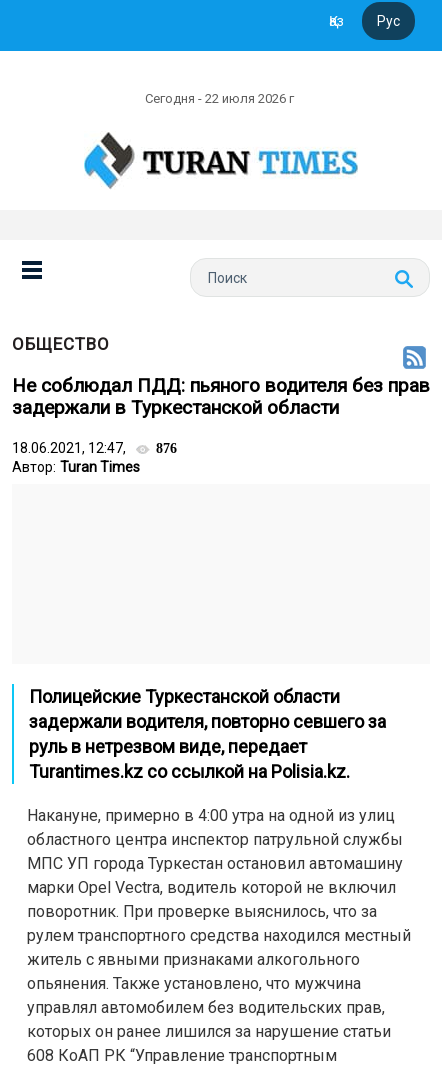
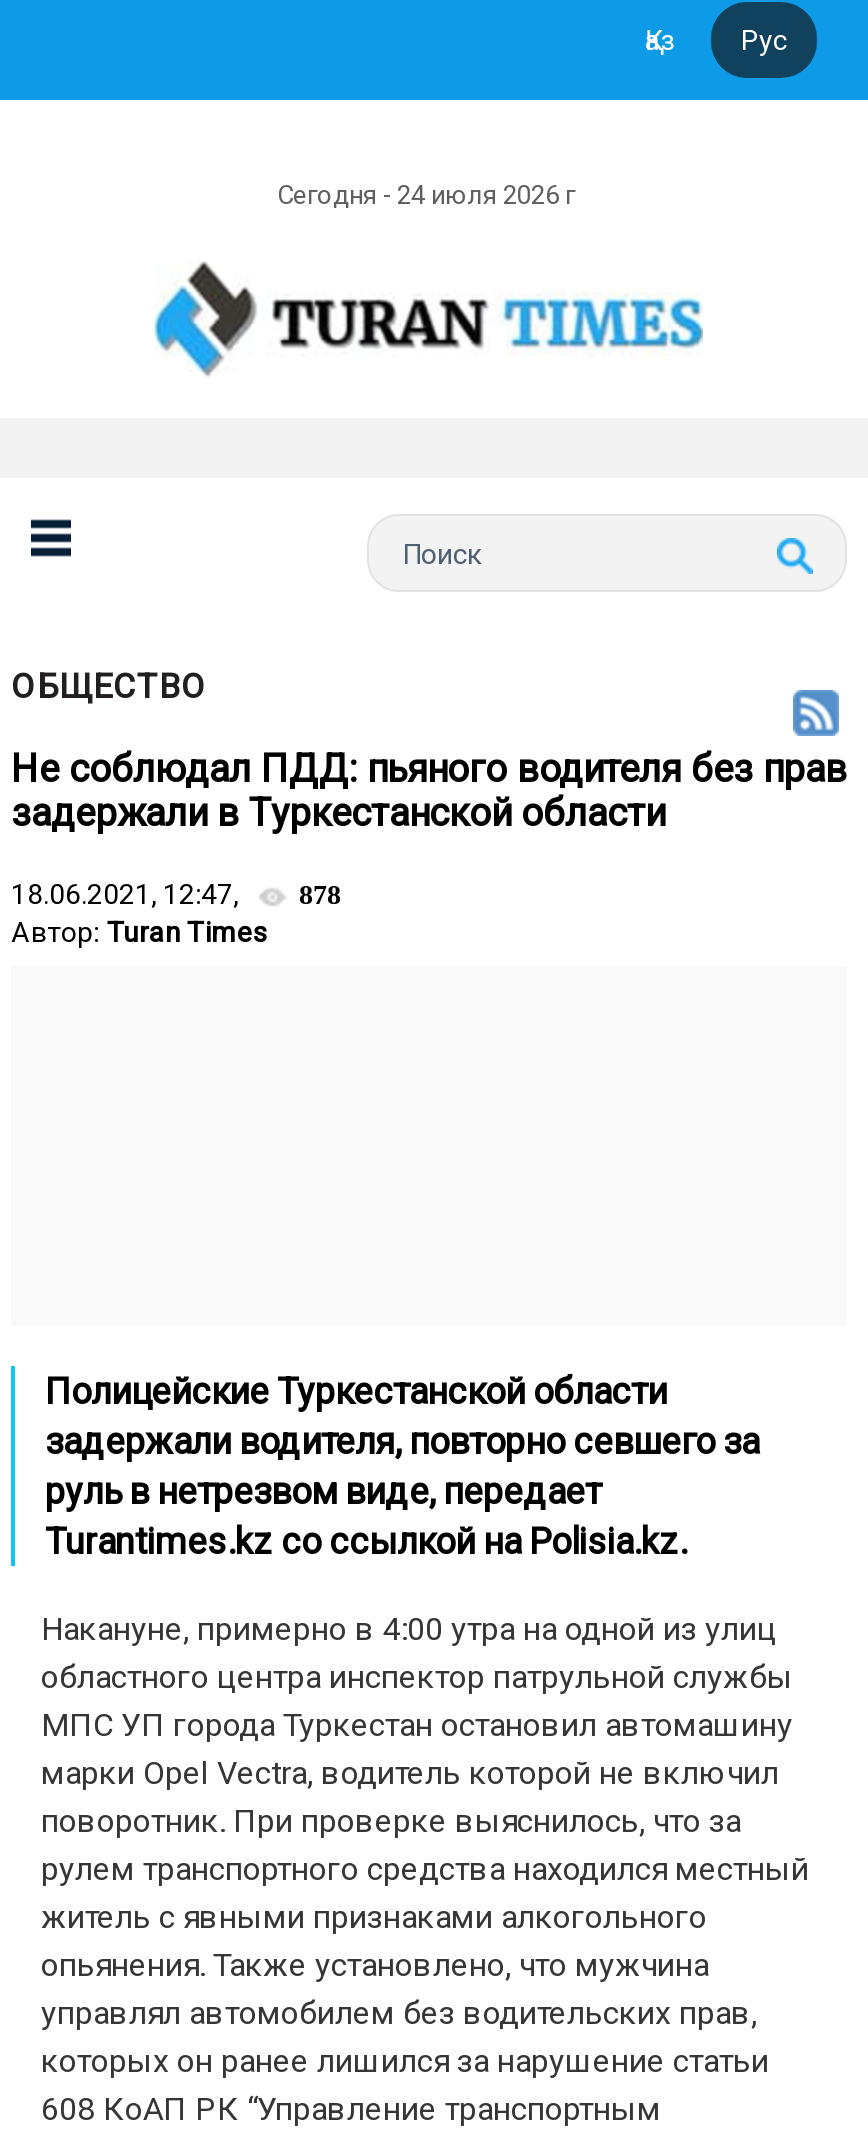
[145,91,297,106] Сегодня - 22 июля 2026 г -> [277,180,581,210] Сегодня - 24 июля 2026 г
[12,440,177,456] 18.06.2021, 12:47, 876 -> [11,878,341,910] 18.06.2021, 12:47, 878

